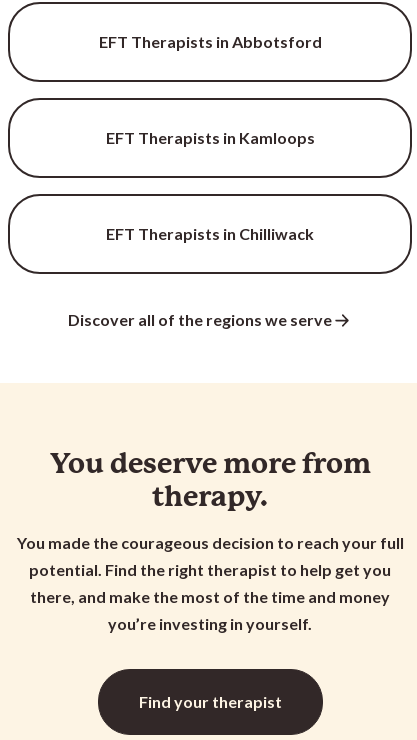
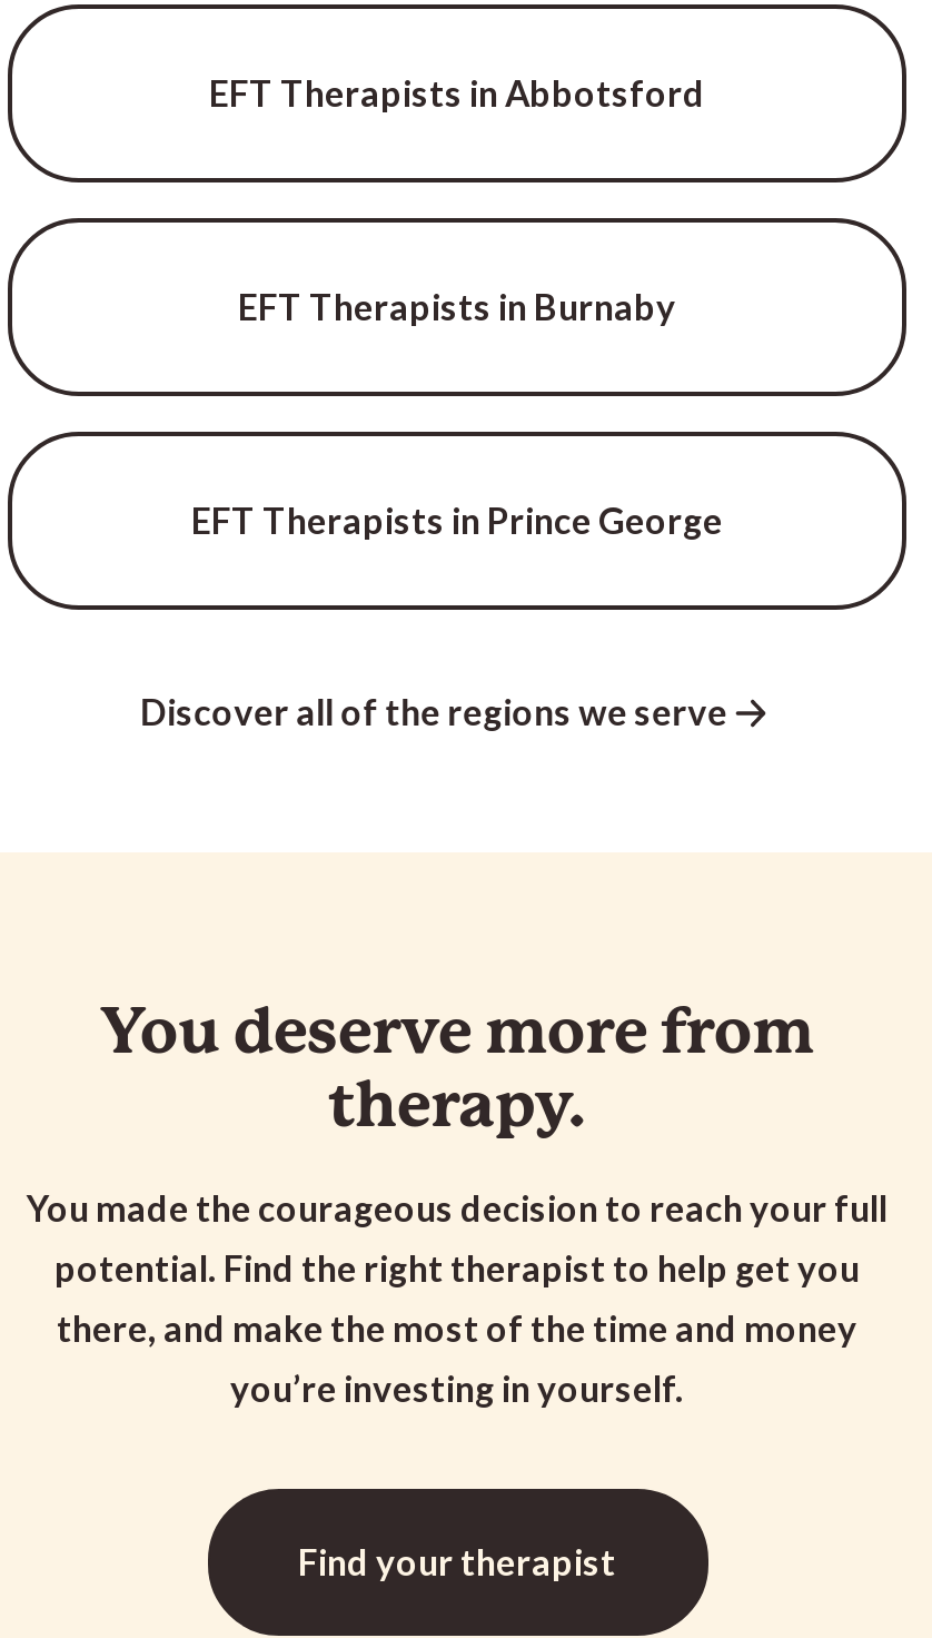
[105,128,314,147] EFT Therapists in Kamloops -> [238,285,676,327] EFT Therapists in Burnaby
[106,224,314,243] EFT Therapists in Chilliwack -> [191,499,723,541] EFT Therapists in Prince George

